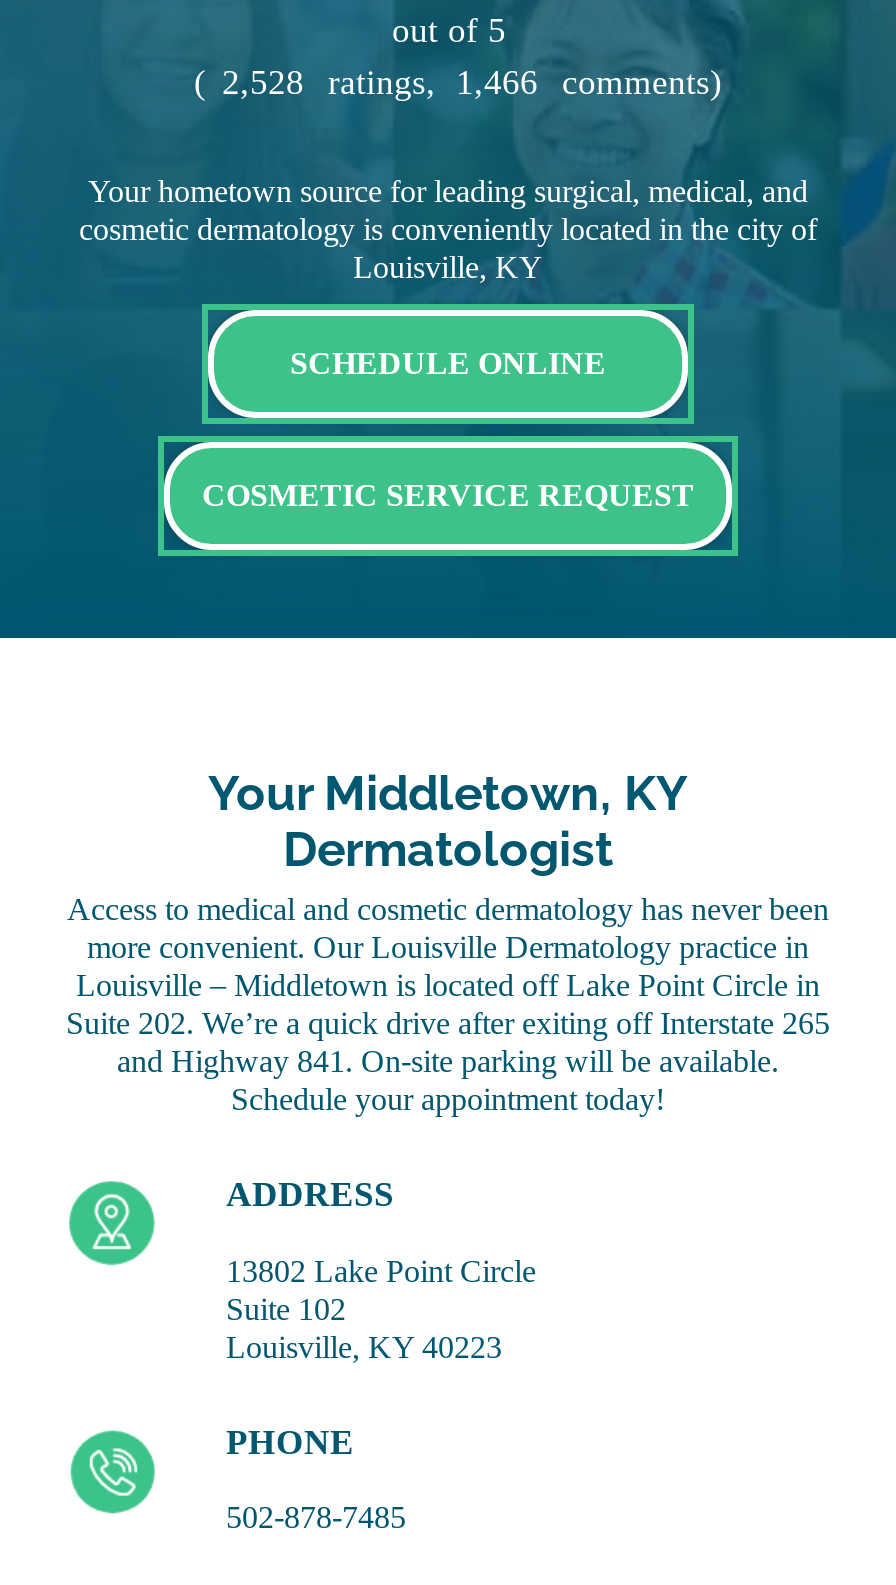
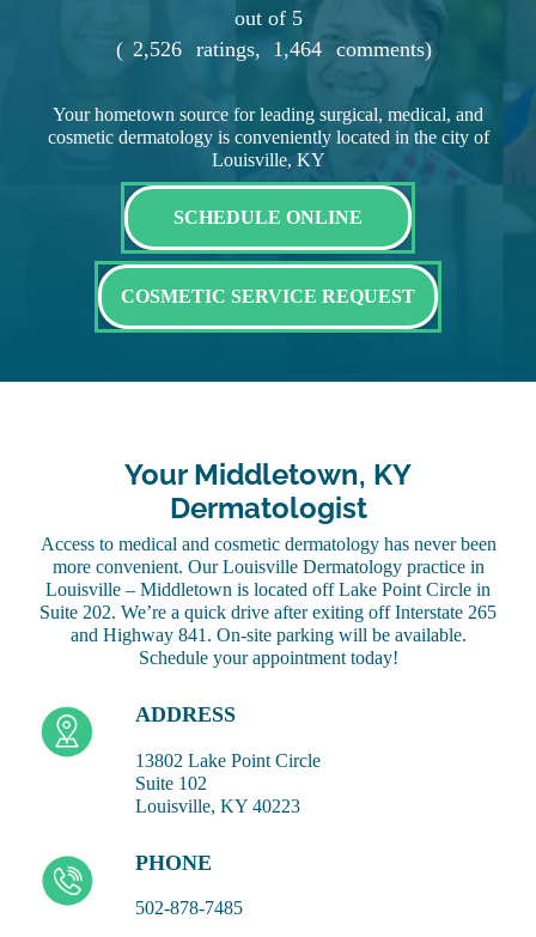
[194,62,722,102] ( 2,528 ratings, 1,466 comments) -> [116,37,432,61] ( 2,526 ratings, 1,464 comments)

